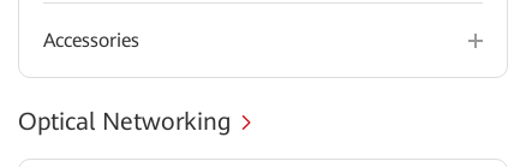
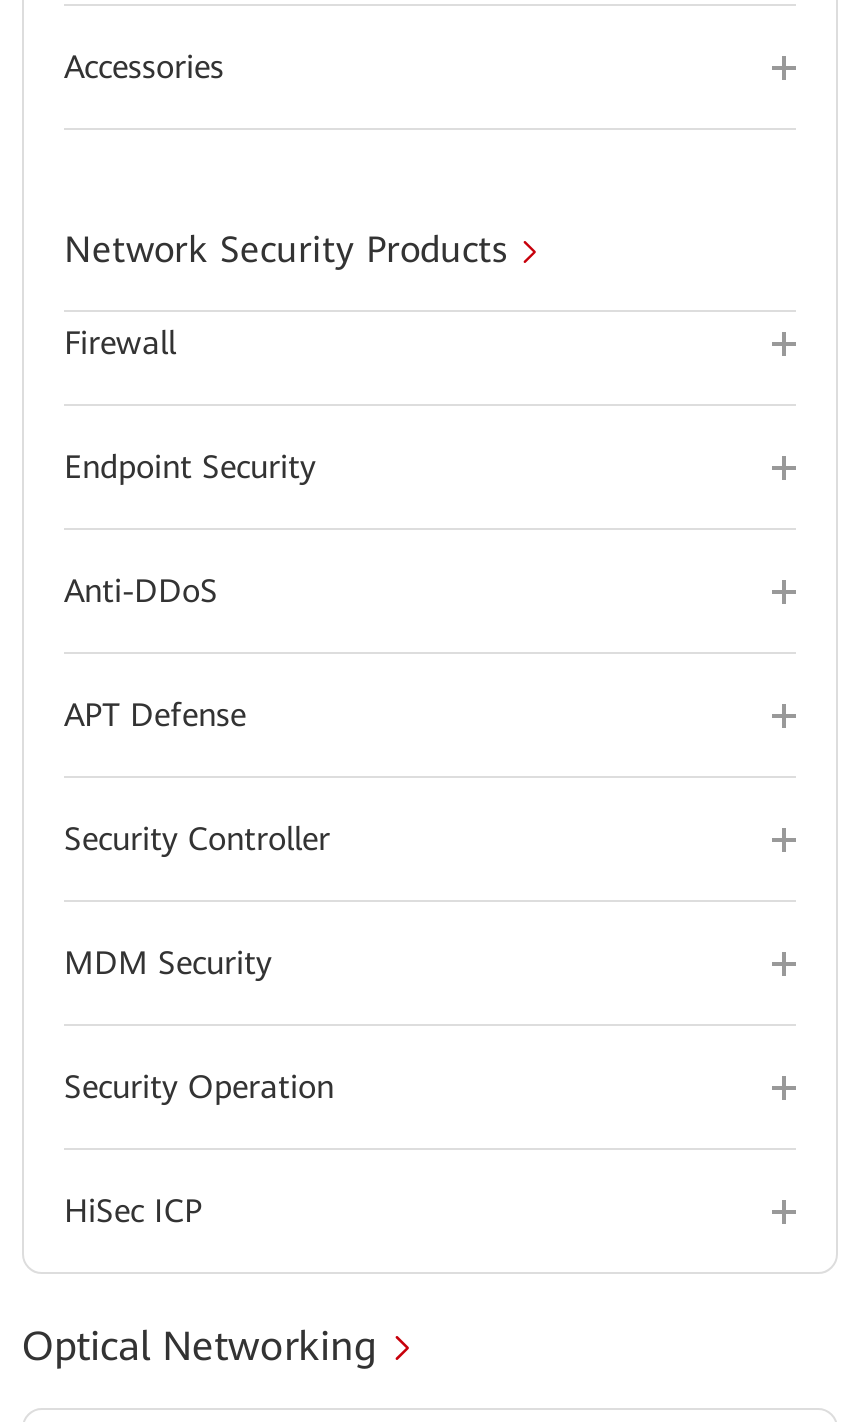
none -> [64,228,508,1230] Network Security Products | Firewall | Endpoint Security | Anti-DDoS | APT Defense | Security Controller | MDM Security | Security Operation | HiSec ICP

